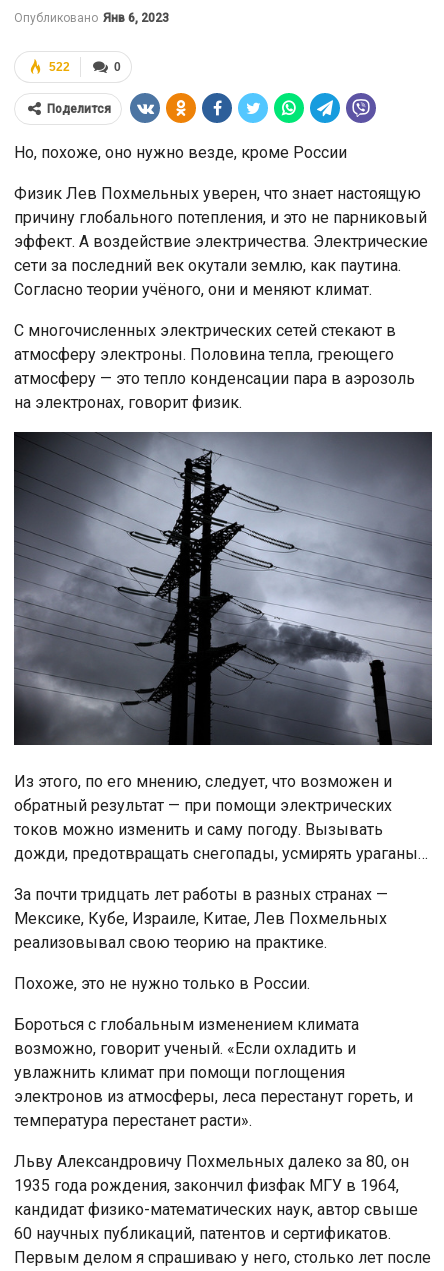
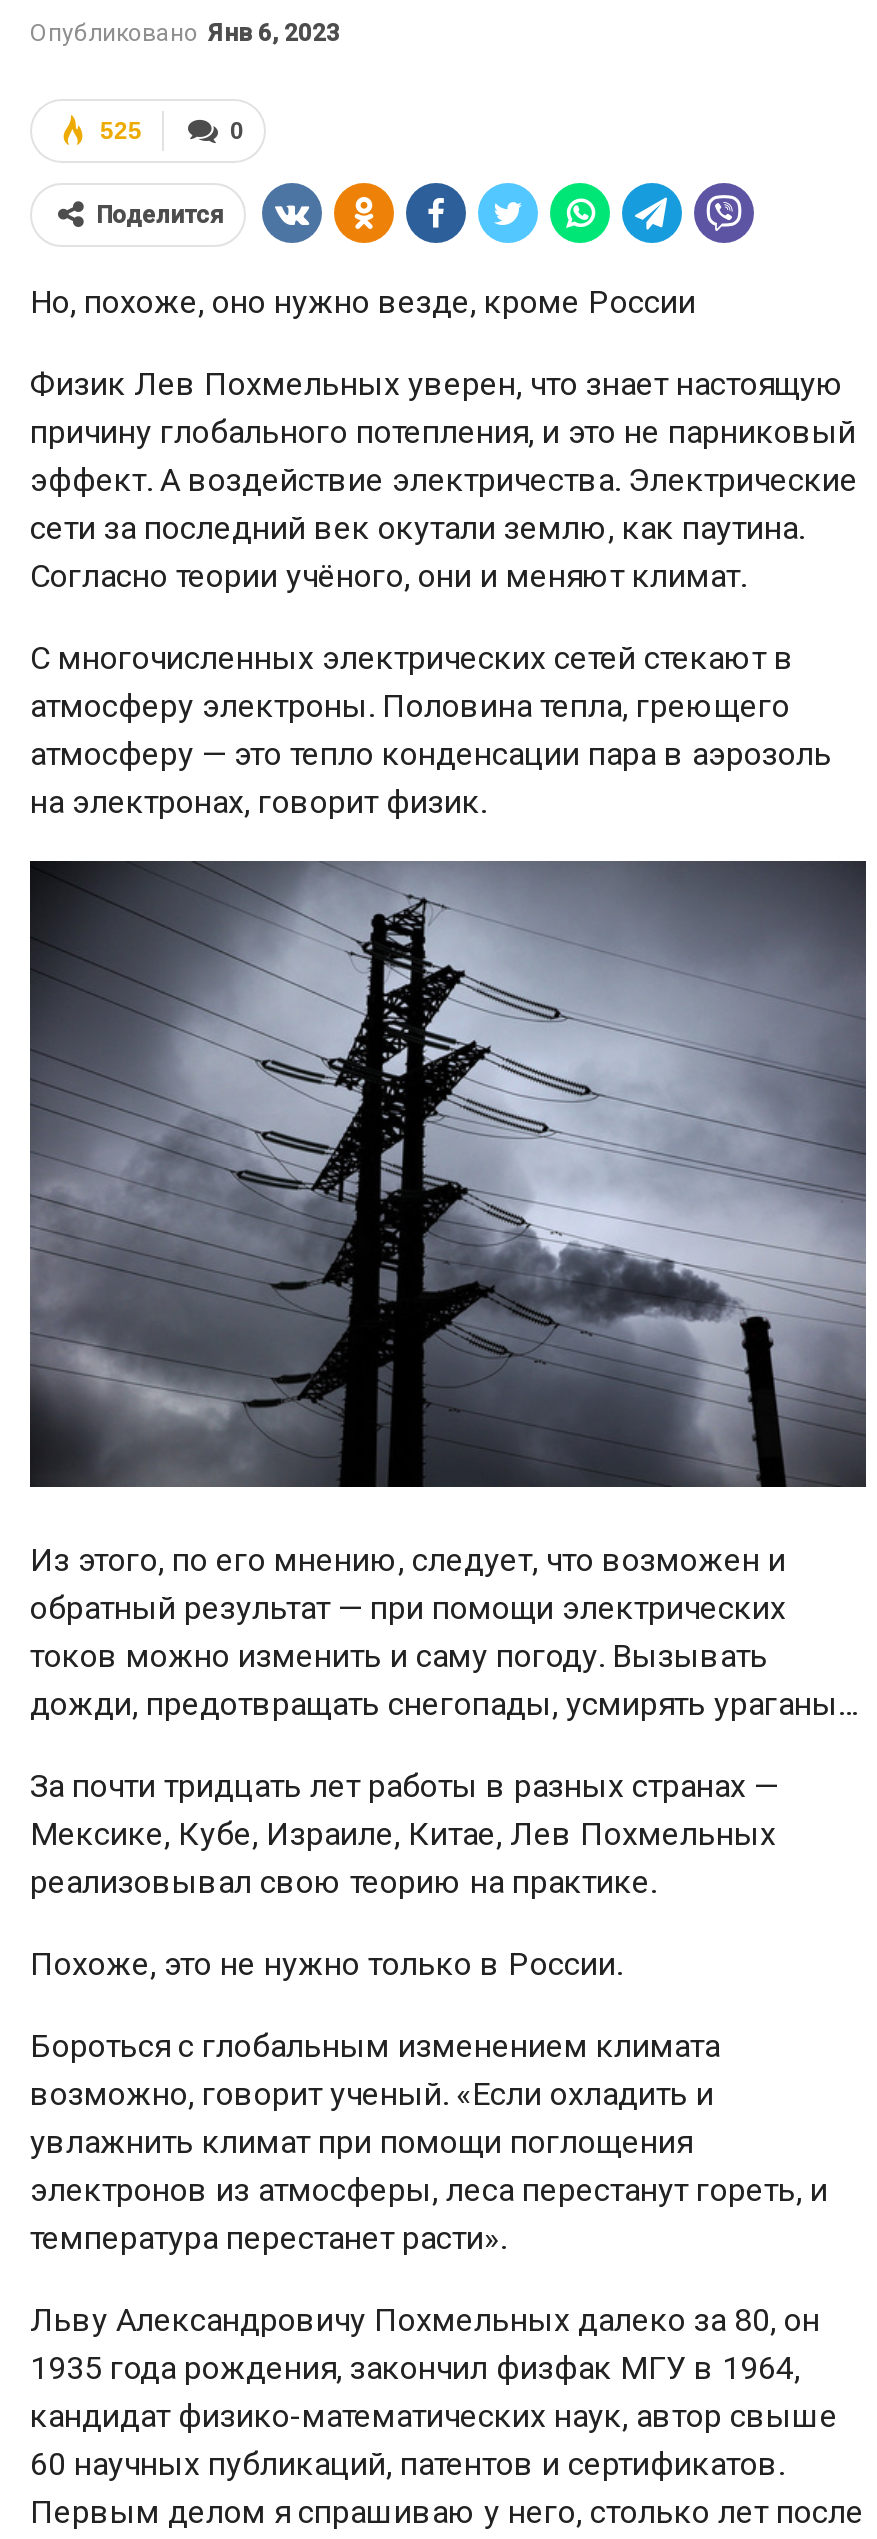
[49,60,70,74] 522 -> [100,117,142,145] 525

